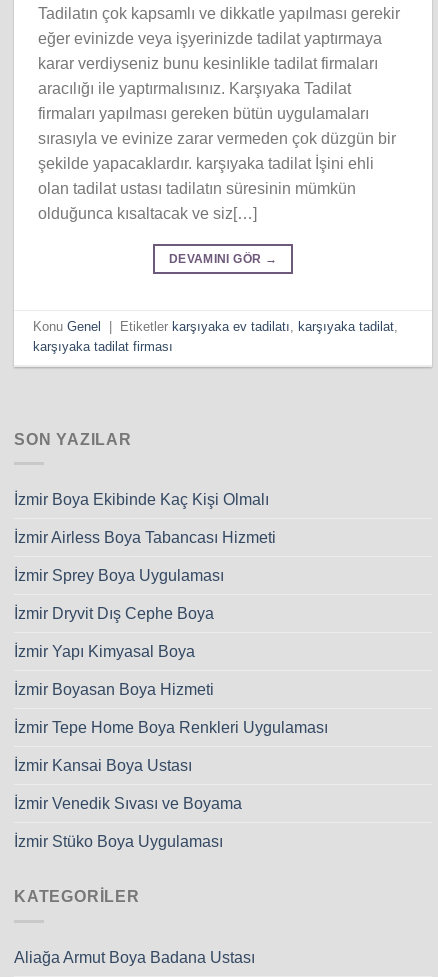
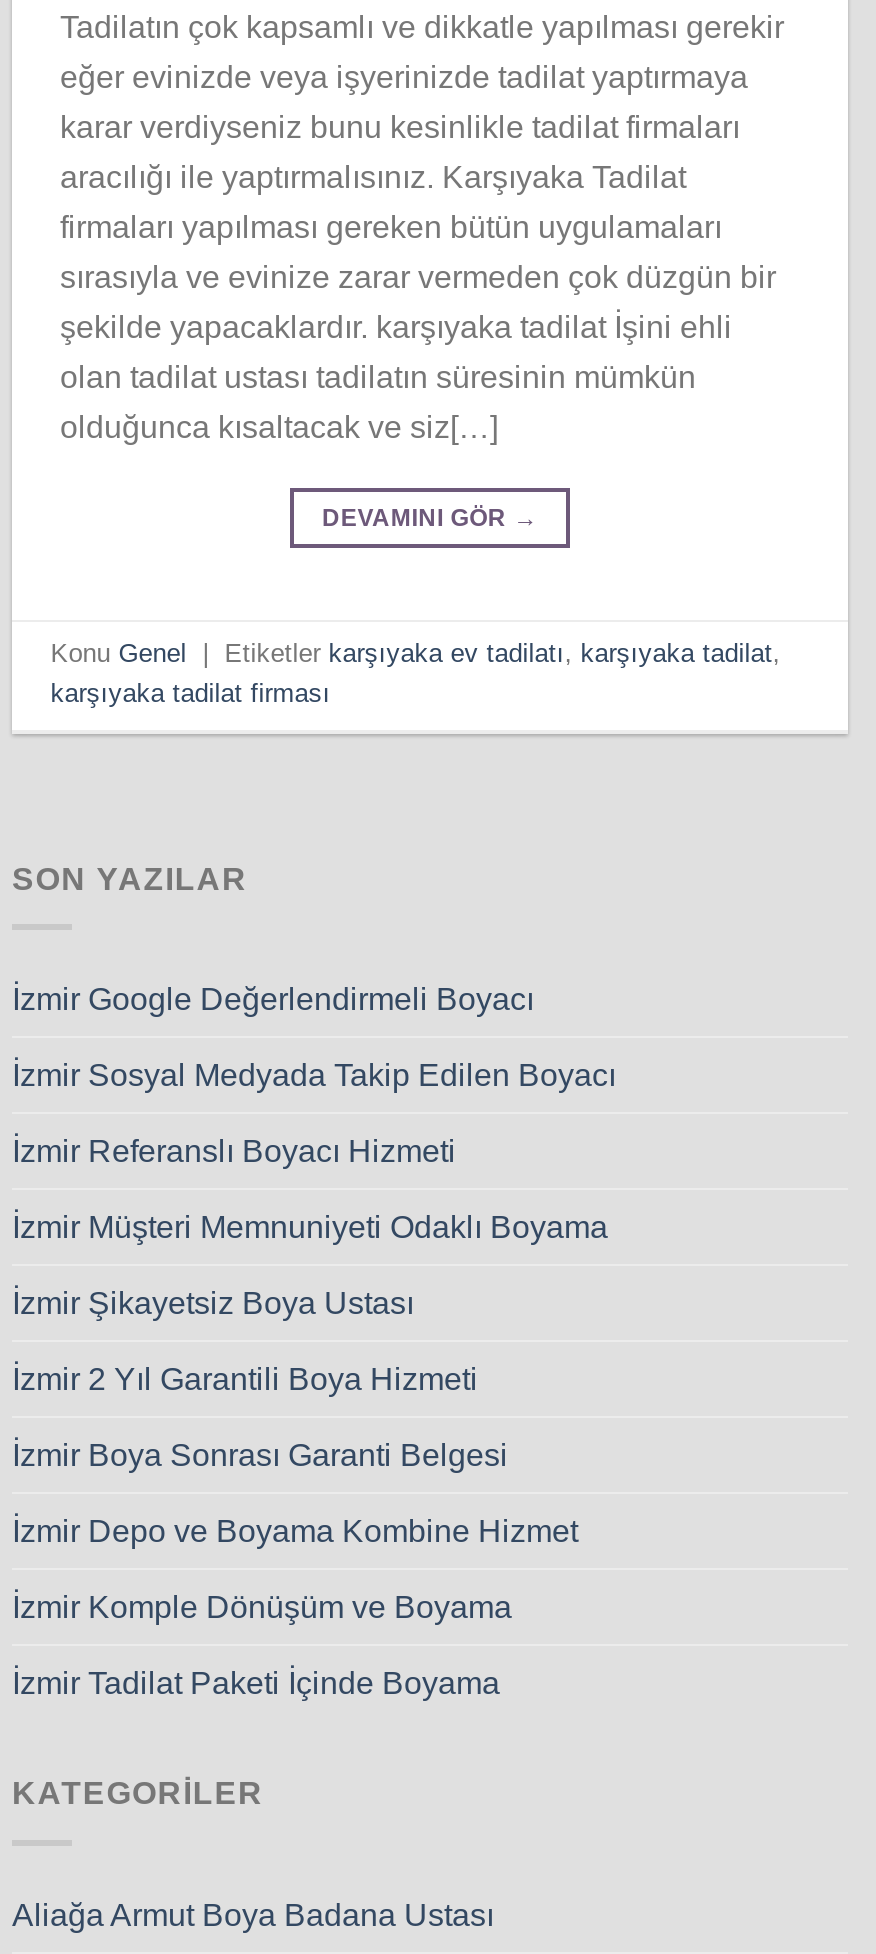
[14,491,269,508] İzmir Boya Ekibinde Kaç Kişi Olmalı -> [12,982,534,1016] İzmir Google Değerlendirmeli Boyacı
[14,529,276,546] İzmir Airless Boya Tabancası Hizmeti -> [12,1058,616,1092] İzmir Sosyal Medyada Takip Edilen Boyacı
[14,567,224,584] İzmir Sprey Boya Uygulaması -> [12,1134,456,1168] İzmir Referanslı Boyacı Hizmeti
[14,605,214,622] İzmir Dryvit Dış Cephe Boya -> [12,1210,608,1244] İzmir Müşteri Memnuniyeti Odaklı Boyama
[14,643,195,660] İzmir Yapı Kimyasal Boya -> [12,1286,414,1320] İzmir Şikayetsiz Boya Ustası
[14,681,214,698] İzmir Boyasan Boya Hizmeti -> [12,1362,478,1396] İzmir 2 Yıl Garantili Boya Hizmeti
[14,719,328,736] İzmir Tepe Home Boya Renkleri Uygulaması -> [12,1438,508,1472] İzmir Boya Sonrası Garanti Belgesi
[14,757,192,774] İzmir Kansai Boya Ustası -> [12,1514,578,1548] İzmir Depo ve Boyama Kombine Hizmet
[14,795,242,812] İzmir Venedik Sıvası ve Boyama -> [12,1590,512,1624] İzmir Komple Dönüşüm ve Boyama
[14,833,223,850] İzmir Stüko Boya Uygulaması -> [12,1666,500,1700] İzmir Tadilat Paketi İçinde Boyama

